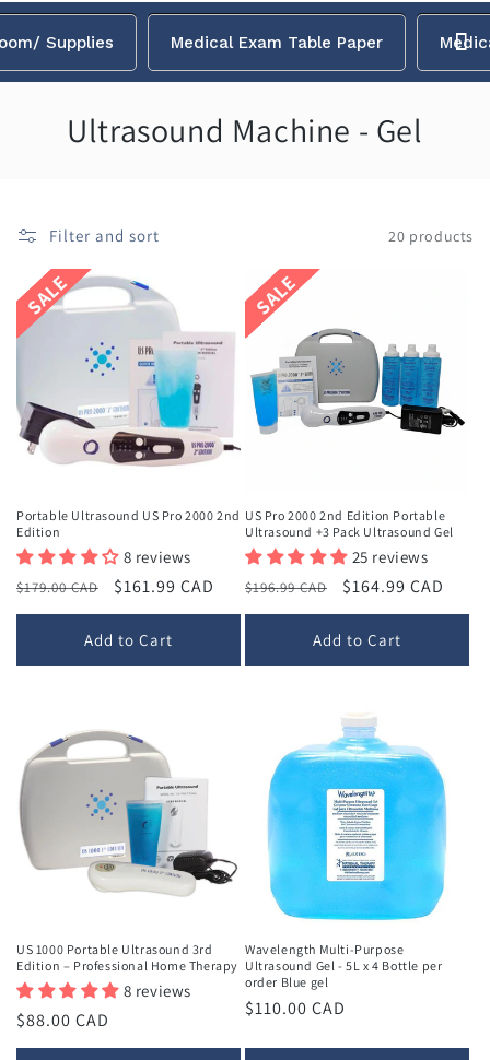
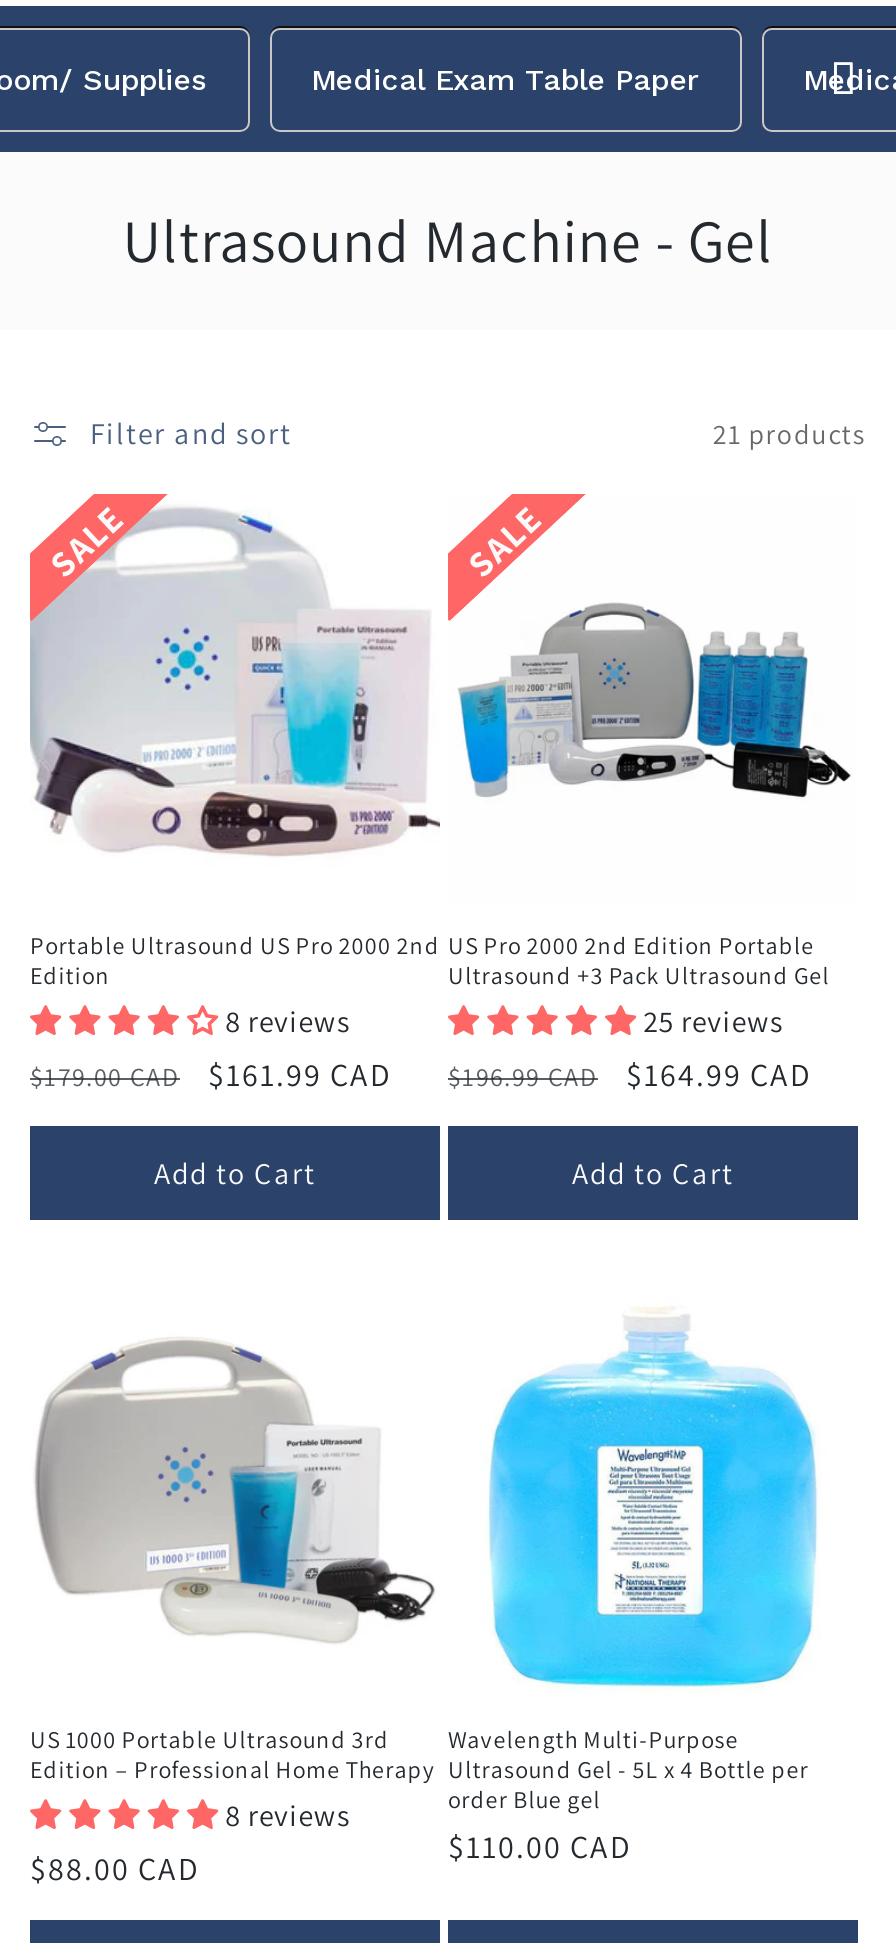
[389,226,474,245] 20 products -> [713,416,866,452] 21 products

